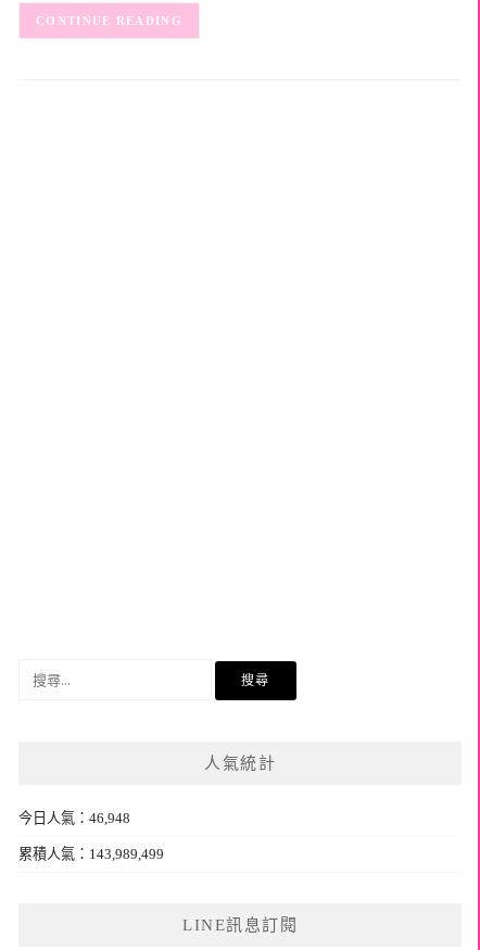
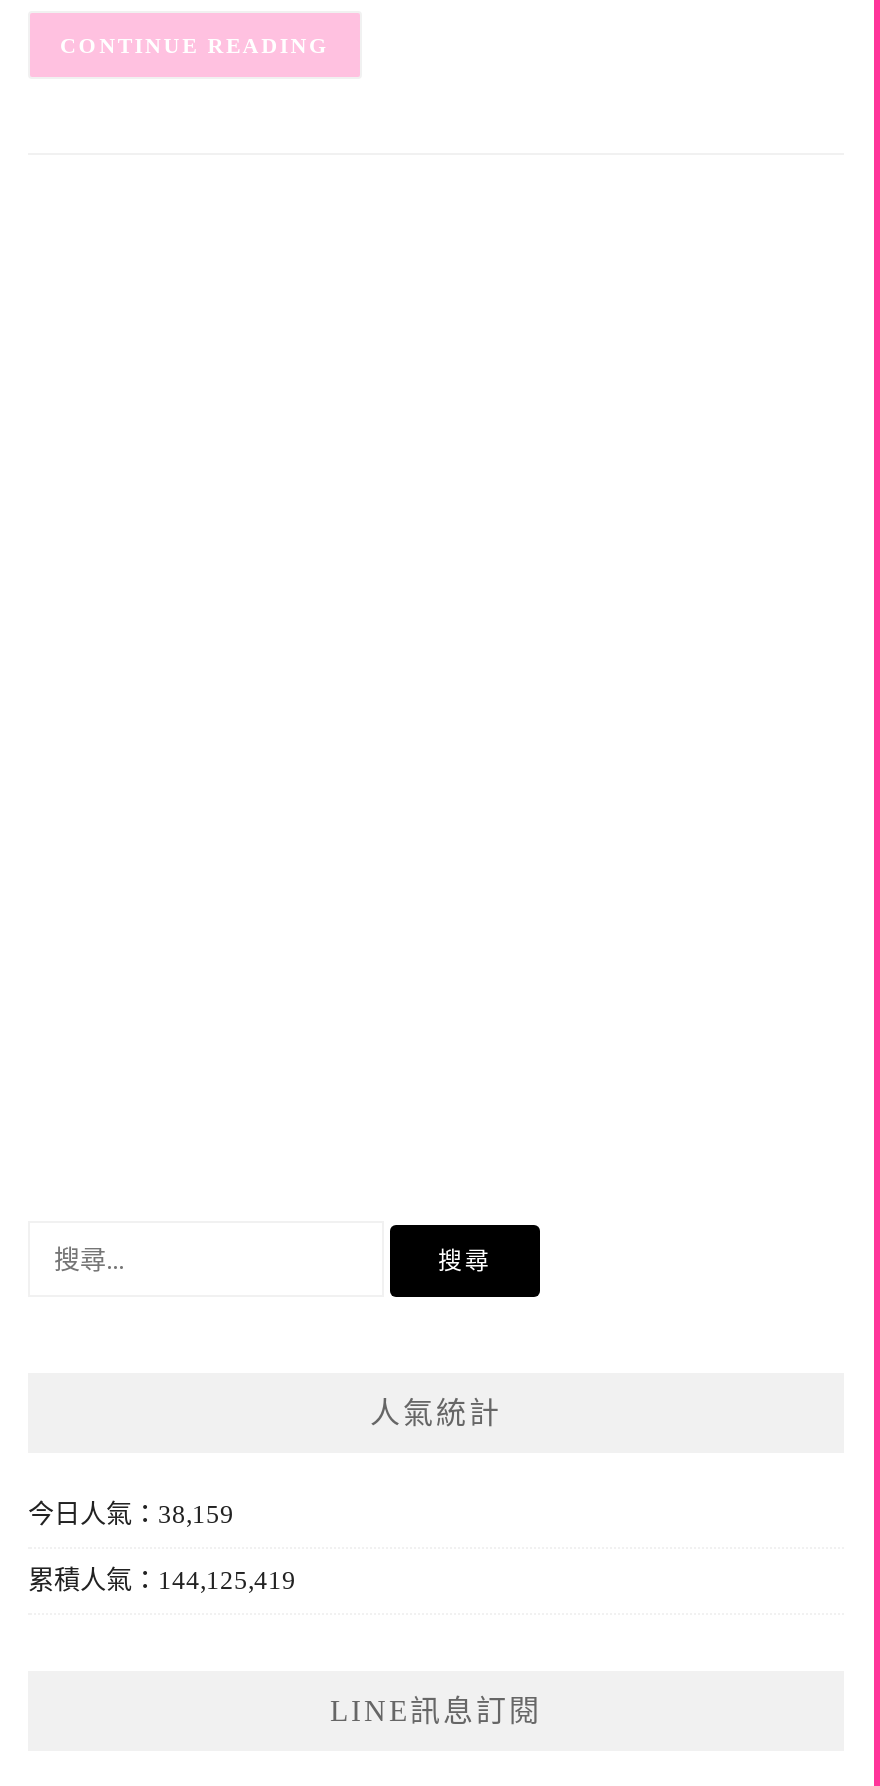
[18,810,130,826] 今日人氣：46,948 -> [28,1499,234,1529] 今日人氣：38,159
[18,846,164,862] 累積人氣：143,989,499 -> [28,1565,296,1595] 累積人氣：144,125,419

